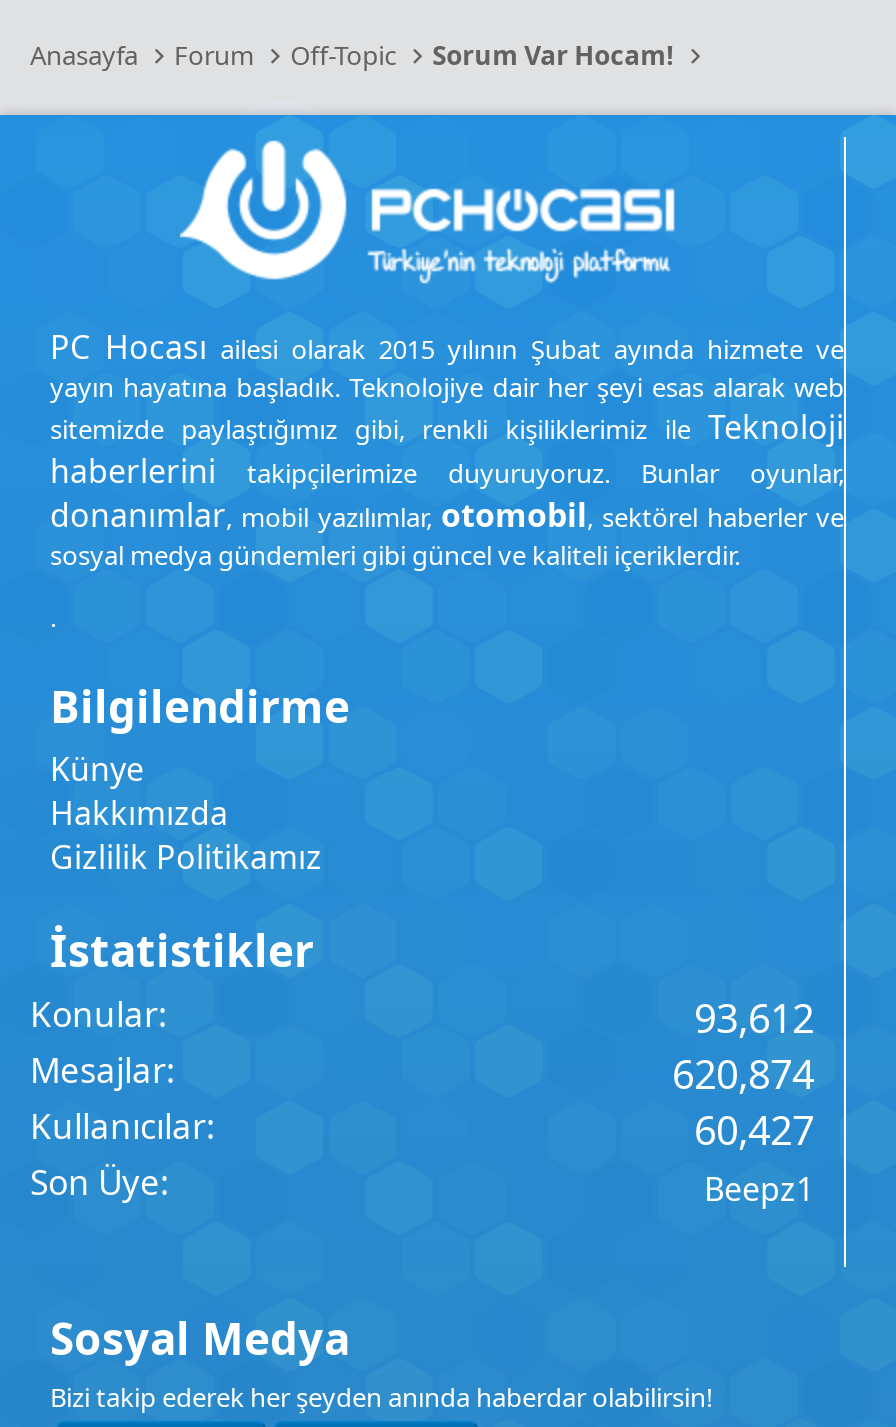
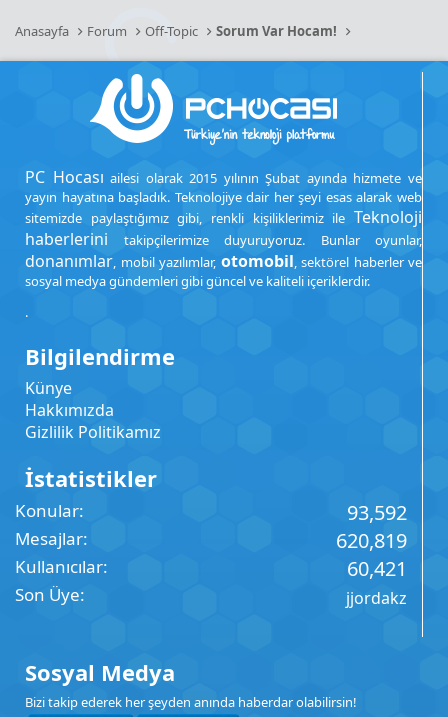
[694,991,814,1045] 93,612 -> [347,499,407,526] 93,592
[672,1047,814,1101] 620,874 -> [336,527,407,554] 620,819
[694,1103,814,1157] 60,427 -> [347,555,407,582] 60,421
[704,1167,814,1211] Beepz1 -> [346,587,407,609] jjordakz

